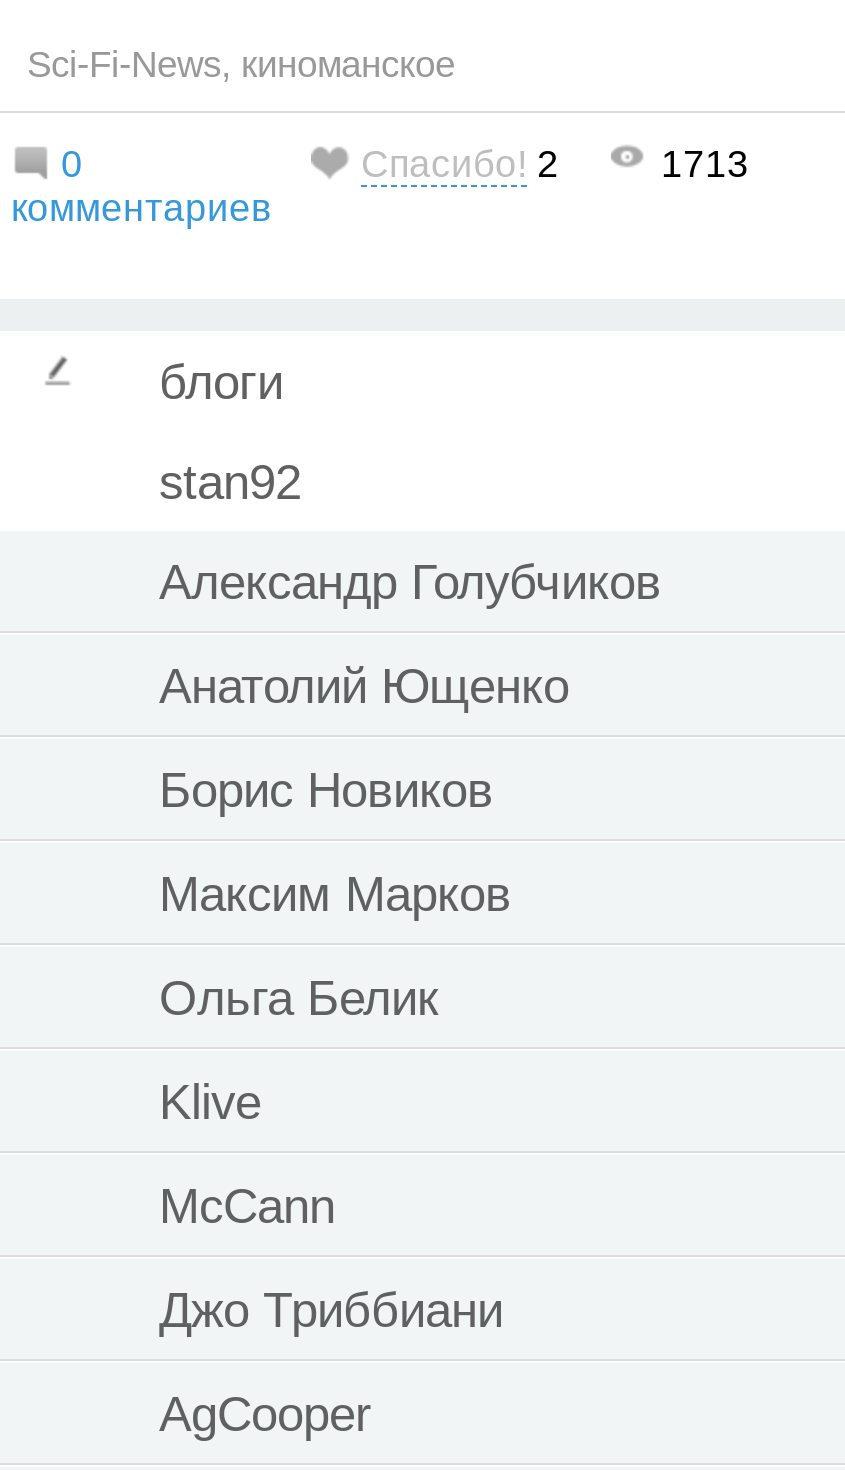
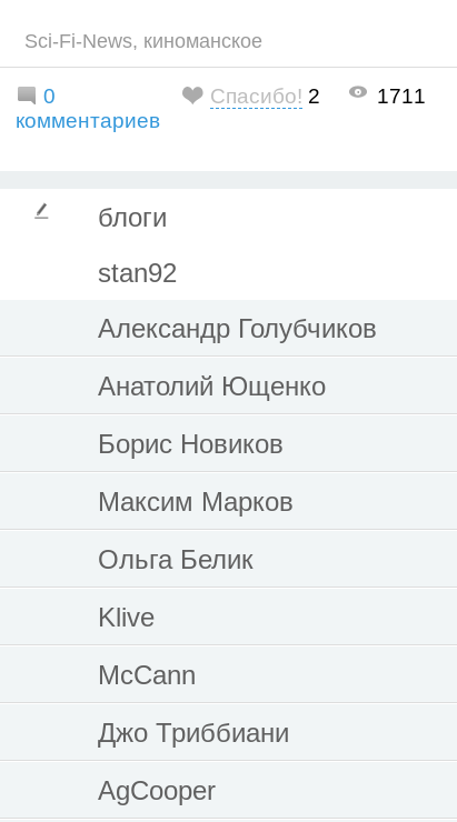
[661,143,749,185] 1713 -> [377,84,426,108] 1711

